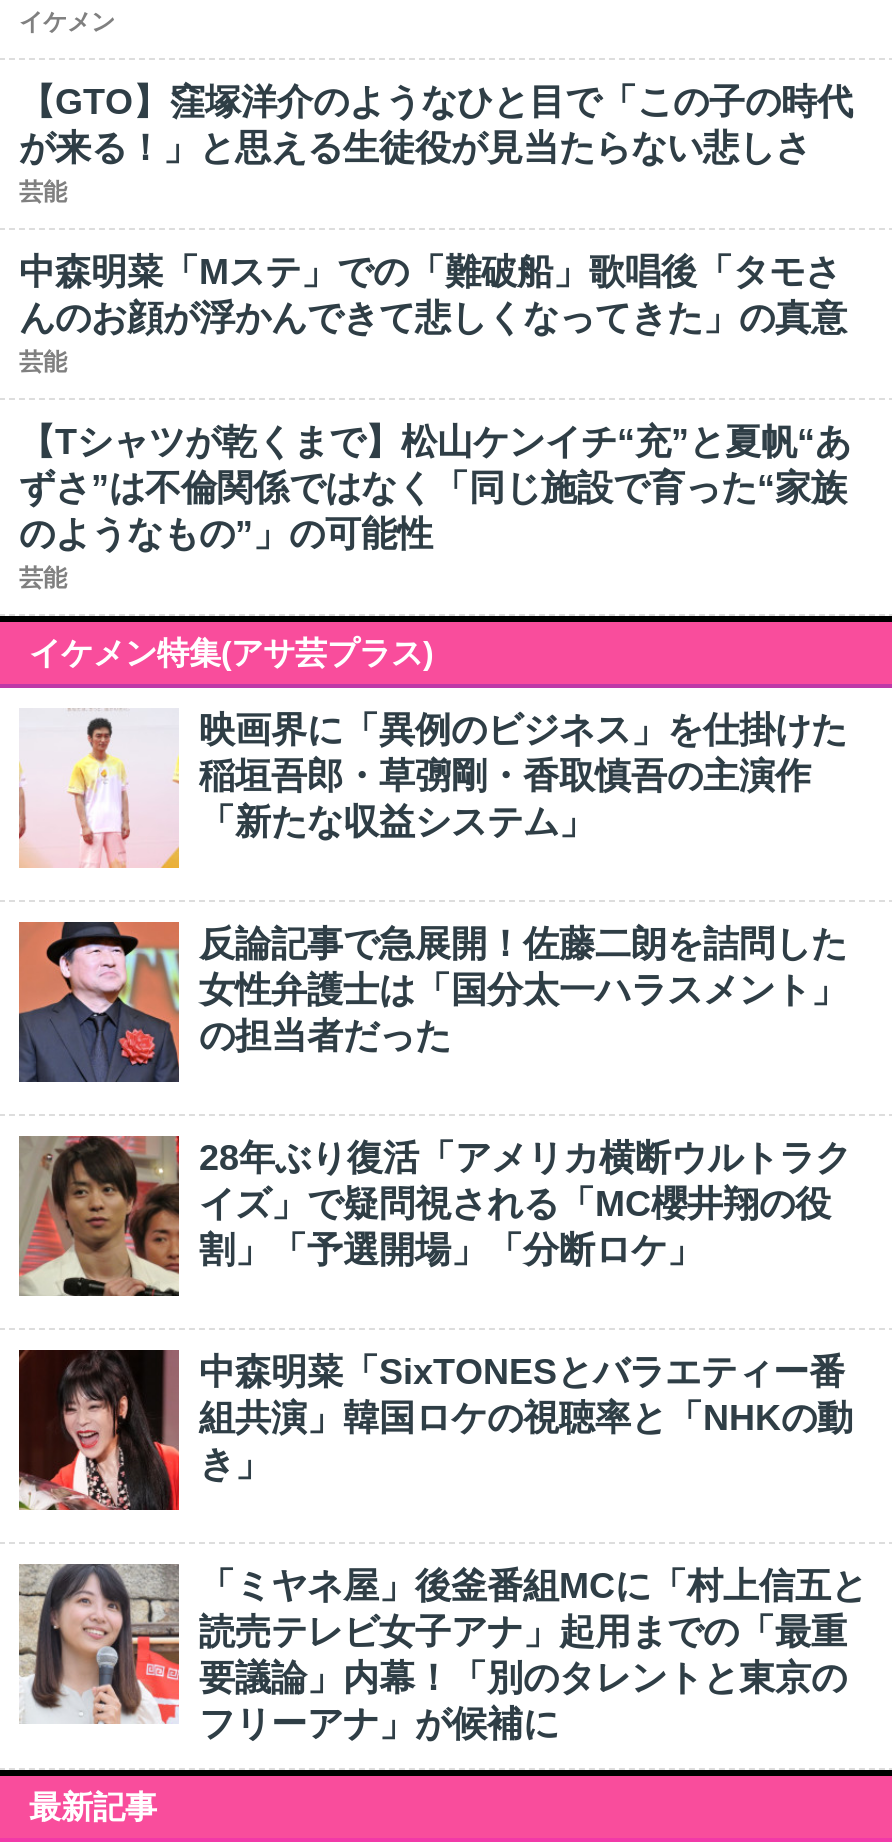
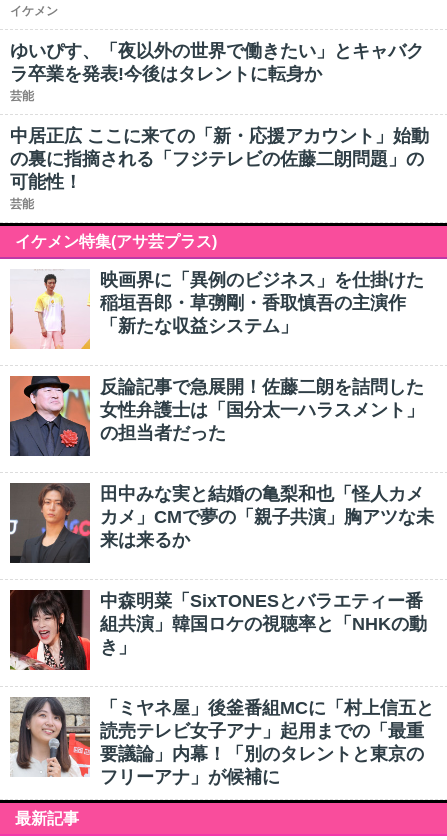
[19,82,853,168] 【GTO】窪塚洋介のようなひと目で「この子の時代 | が来る！」と思える生徒役が見当たらない悲しさ -> [10,41,424,84] ゆいぴす、「夜以外の世界で働きたい」とキャバク | ラ卒業を発表!今後はタレントに転身か
[19,252,851,554] 中森明菜「Mステ」での「難破船」歌唱後「タモさ | んのお顔が浮かんできて悲しくなってきた」の真意 | 芸能 | 【Tシャツが乾くまで】松山ケンイチ“充”と夏帆“あ | ずさ”は不倫関係ではなく「同じ施設で育った“家族 | のようなもの”」の可能性 -> [10,126,429,192] 中居正広 ここに来ての「新・応援アカウント」始動 | の裏に指摘される「フジテレビの佐藤二朗問題」の | 可能性！
[17,1136,851,1298] [image] | 28年ぶり復活「アメリカ横断ウルトラク | イズ」で疑問視される「MC櫻井翔の役 | 割」「予選開場」「分断ロケ」 -> [9,483,434,564] [image] | 田中みな実と結婚の亀梨和也「怪人カメ | カメ」CMで夢の「親子共演」胸アツな未 | 来は来るか

